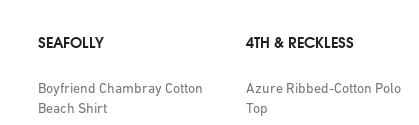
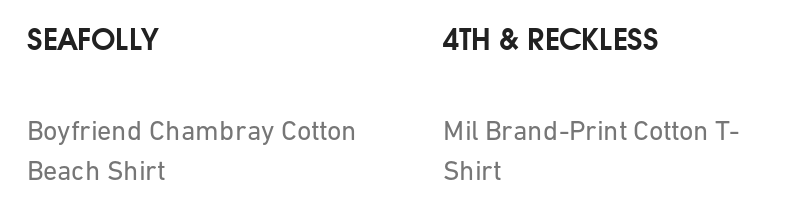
[246,80,401,116] Azure Ribbed-Cotton Polo | Top -> [443,114,739,186] Mil Brand-Print Cotton T- | Shirt

